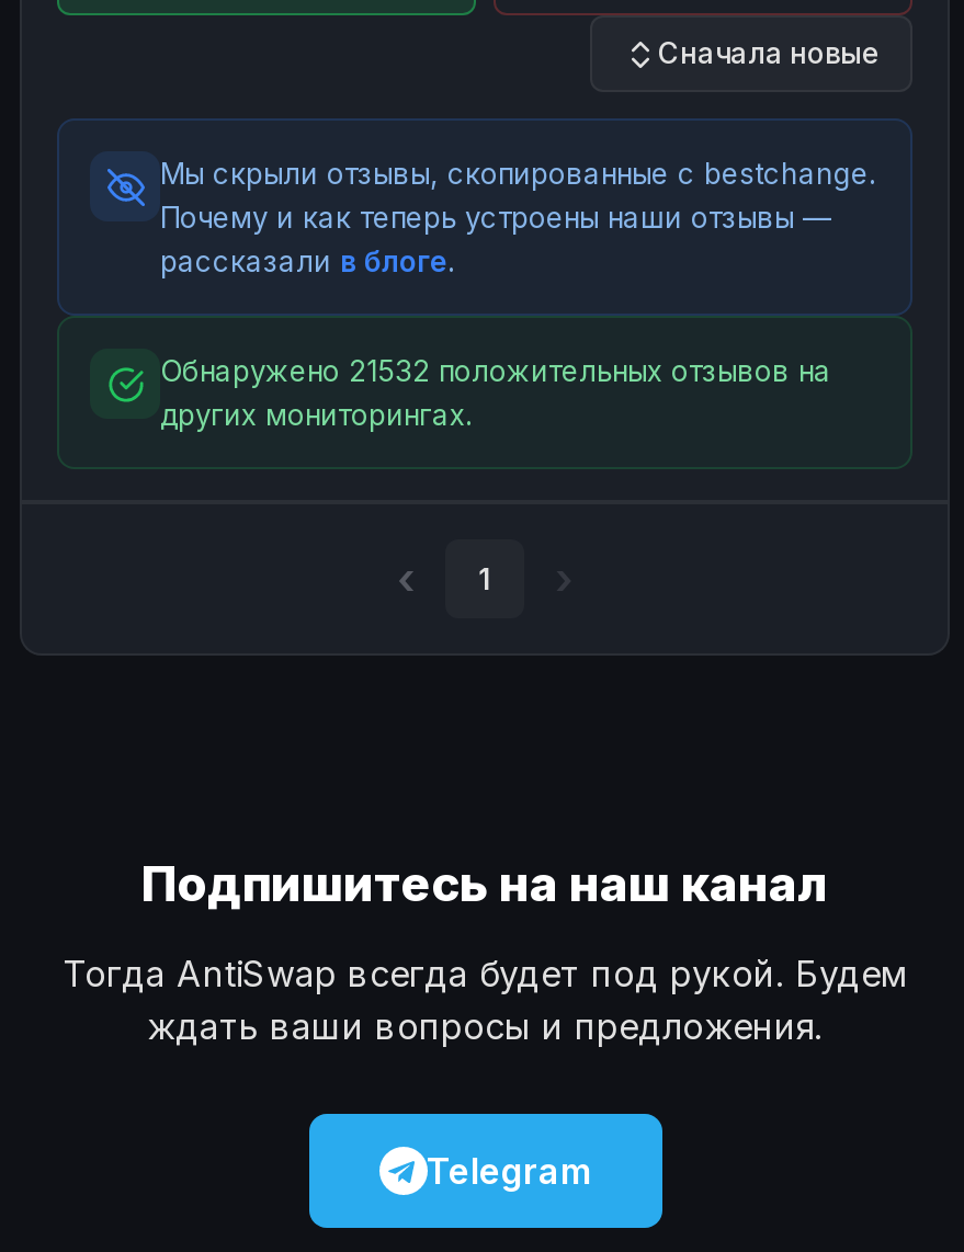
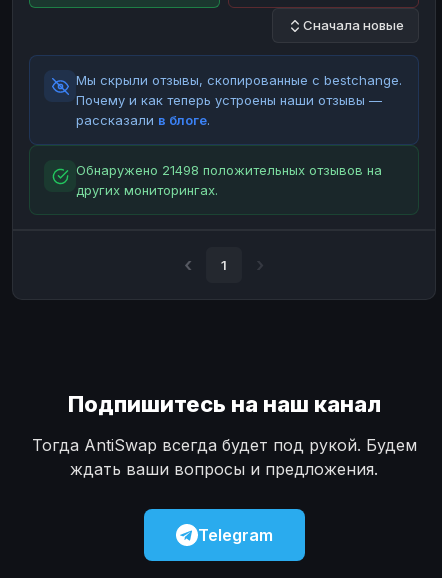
[160,353,831,388] Обнаружено 21532 положительных отзывов на -> [76,162,382,178] Обнаружено 21498 положительных отзывов на

